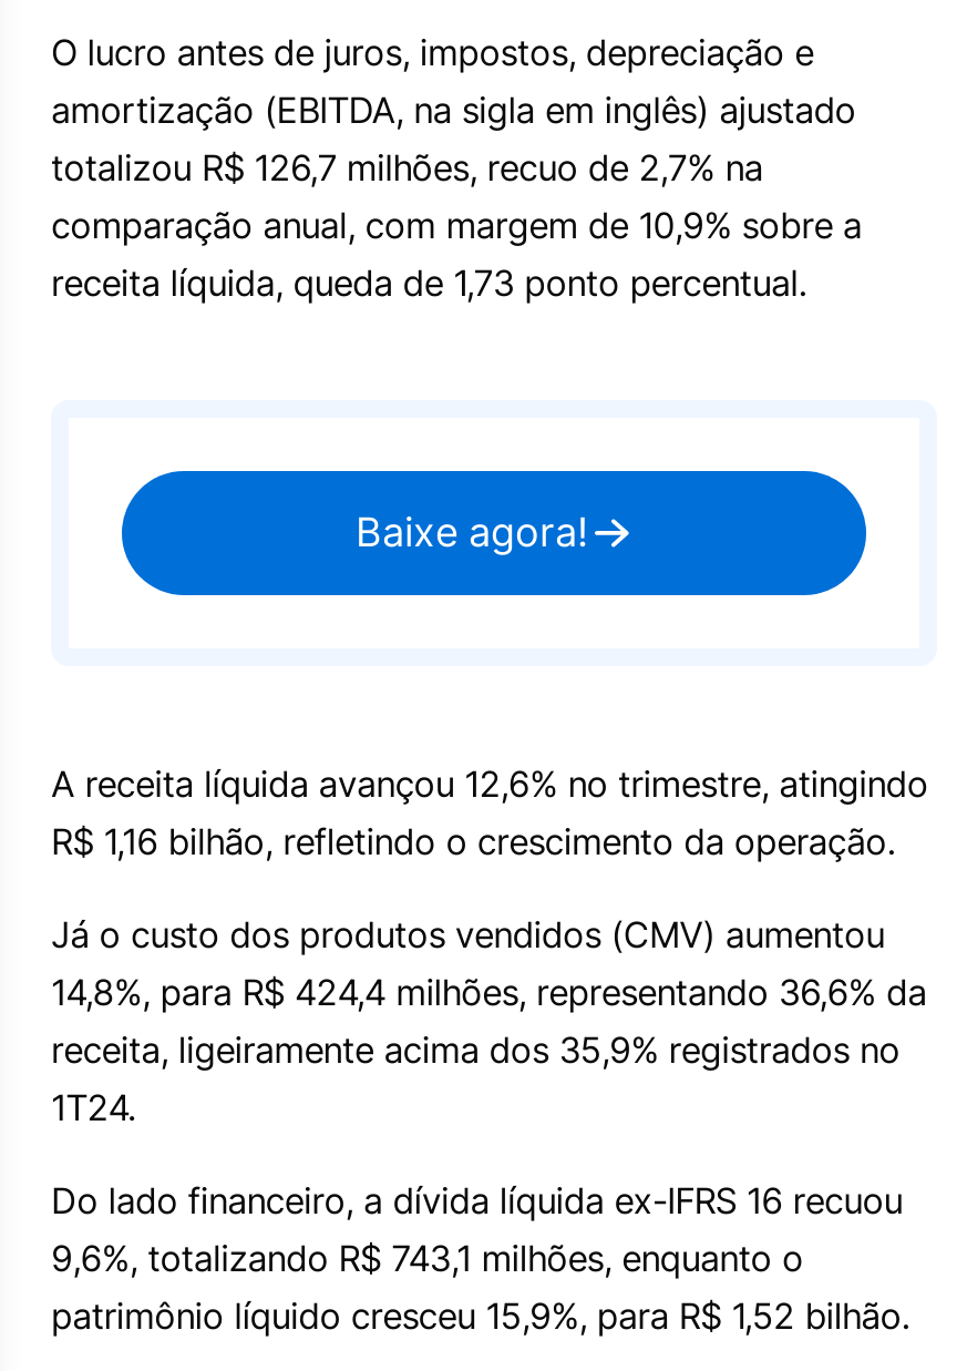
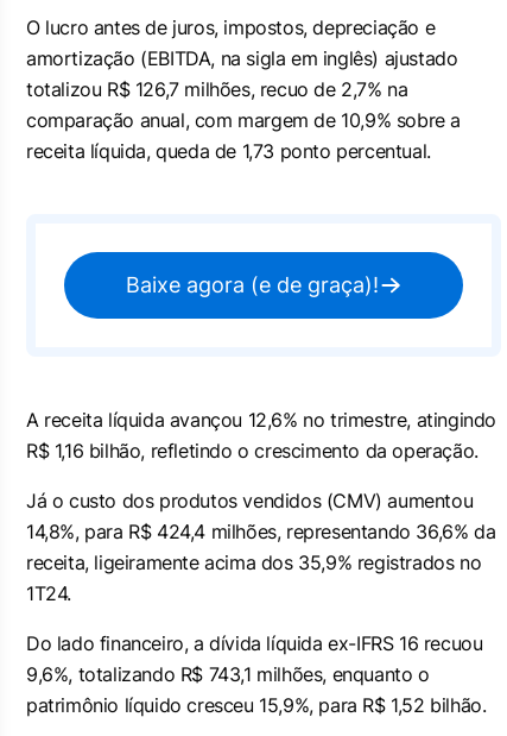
[356,509,588,555] Baixe agora! -> [125,272,378,297] Baixe agora (e de graça)!

